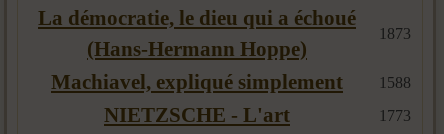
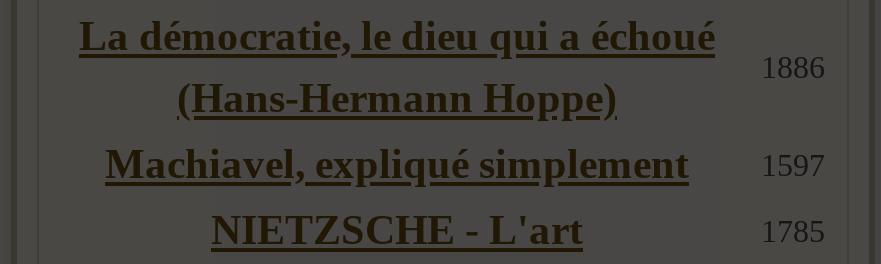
[379,25,411,42] 1873 -> [761,50,825,84] 1886
[379,74,411,91] 1588 -> [761,148,825,182] 1597
[379,107,411,124] 1773 -> [761,214,825,248] 1785

